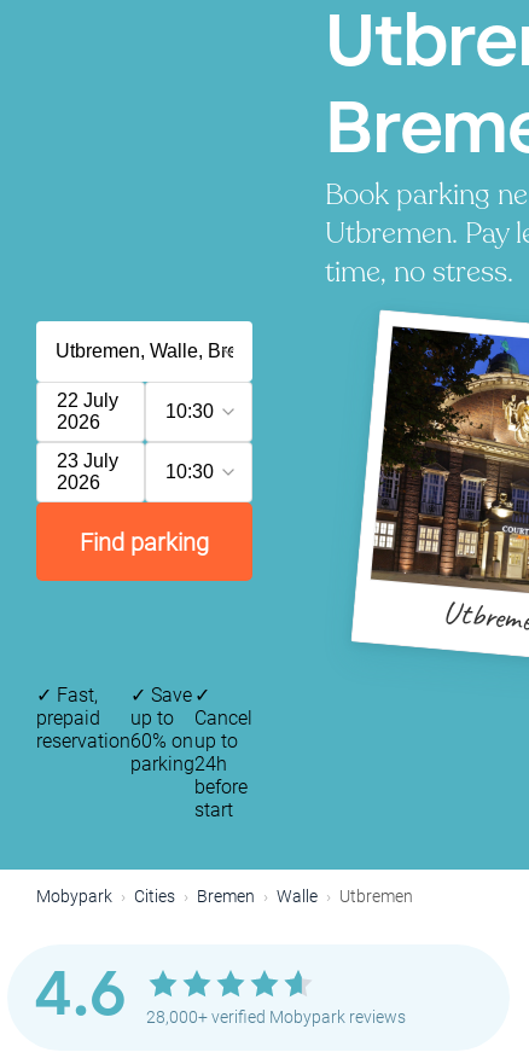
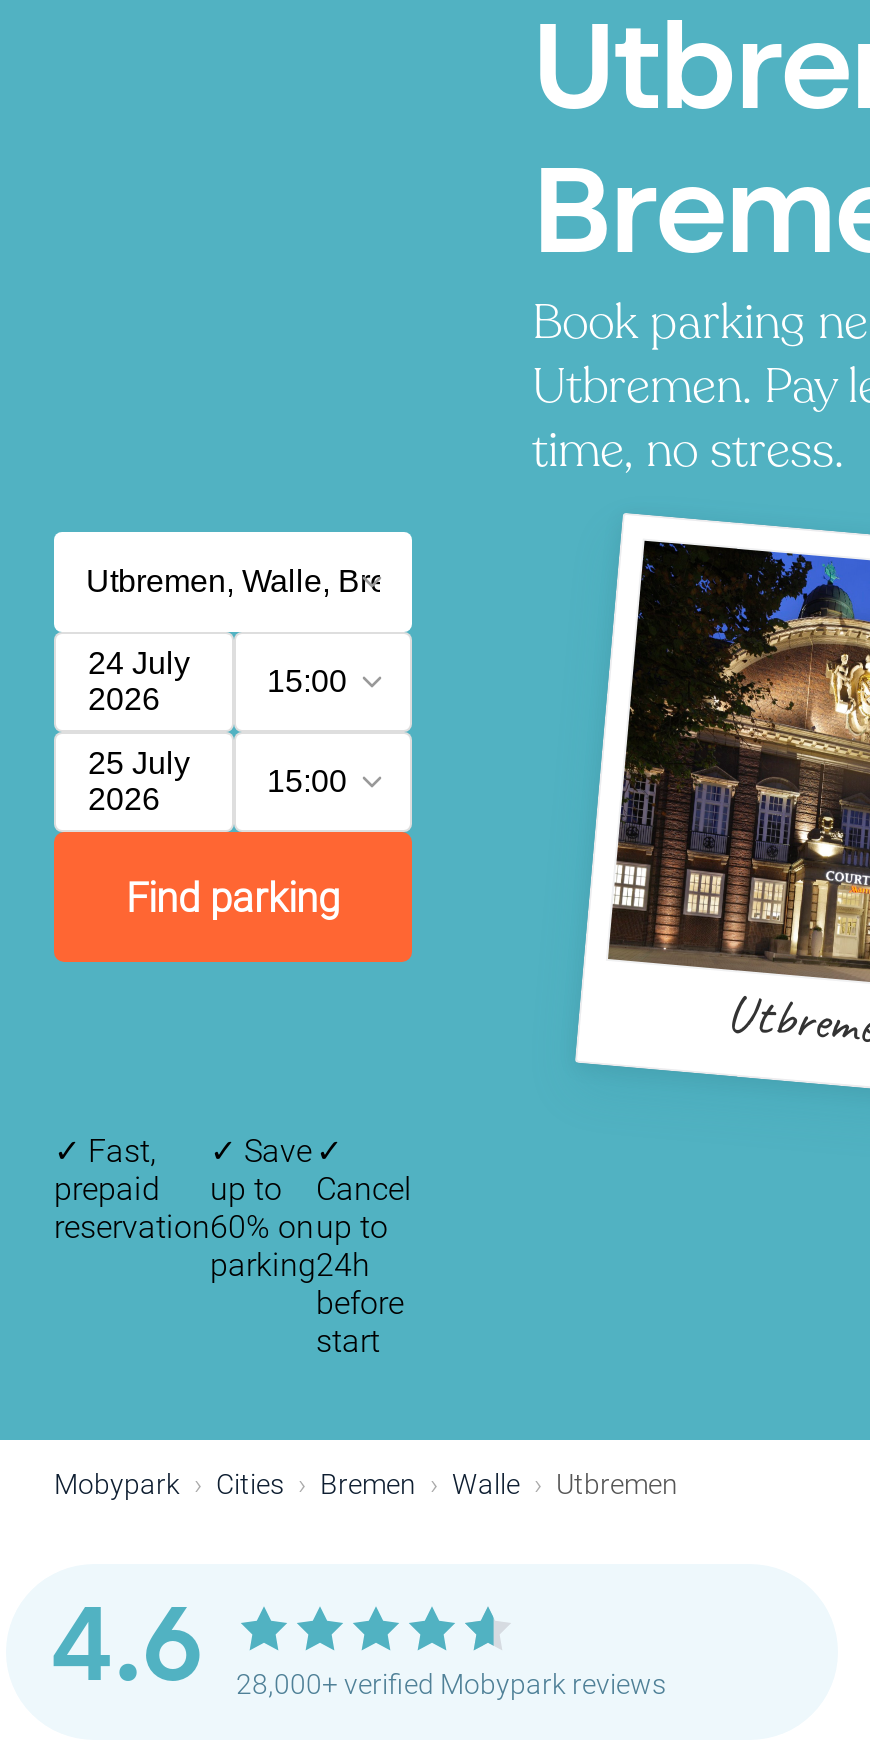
[57,390,118,411] 22 July -> [88,646,190,680] 24 July
[165,401,213,422] 10:30 -> [267,664,347,698] 15:00
[57,450,118,471] 23 July -> [88,746,190,780] 25 July
[165,461,213,482] 10:30 -> [267,764,347,798] 15:00

